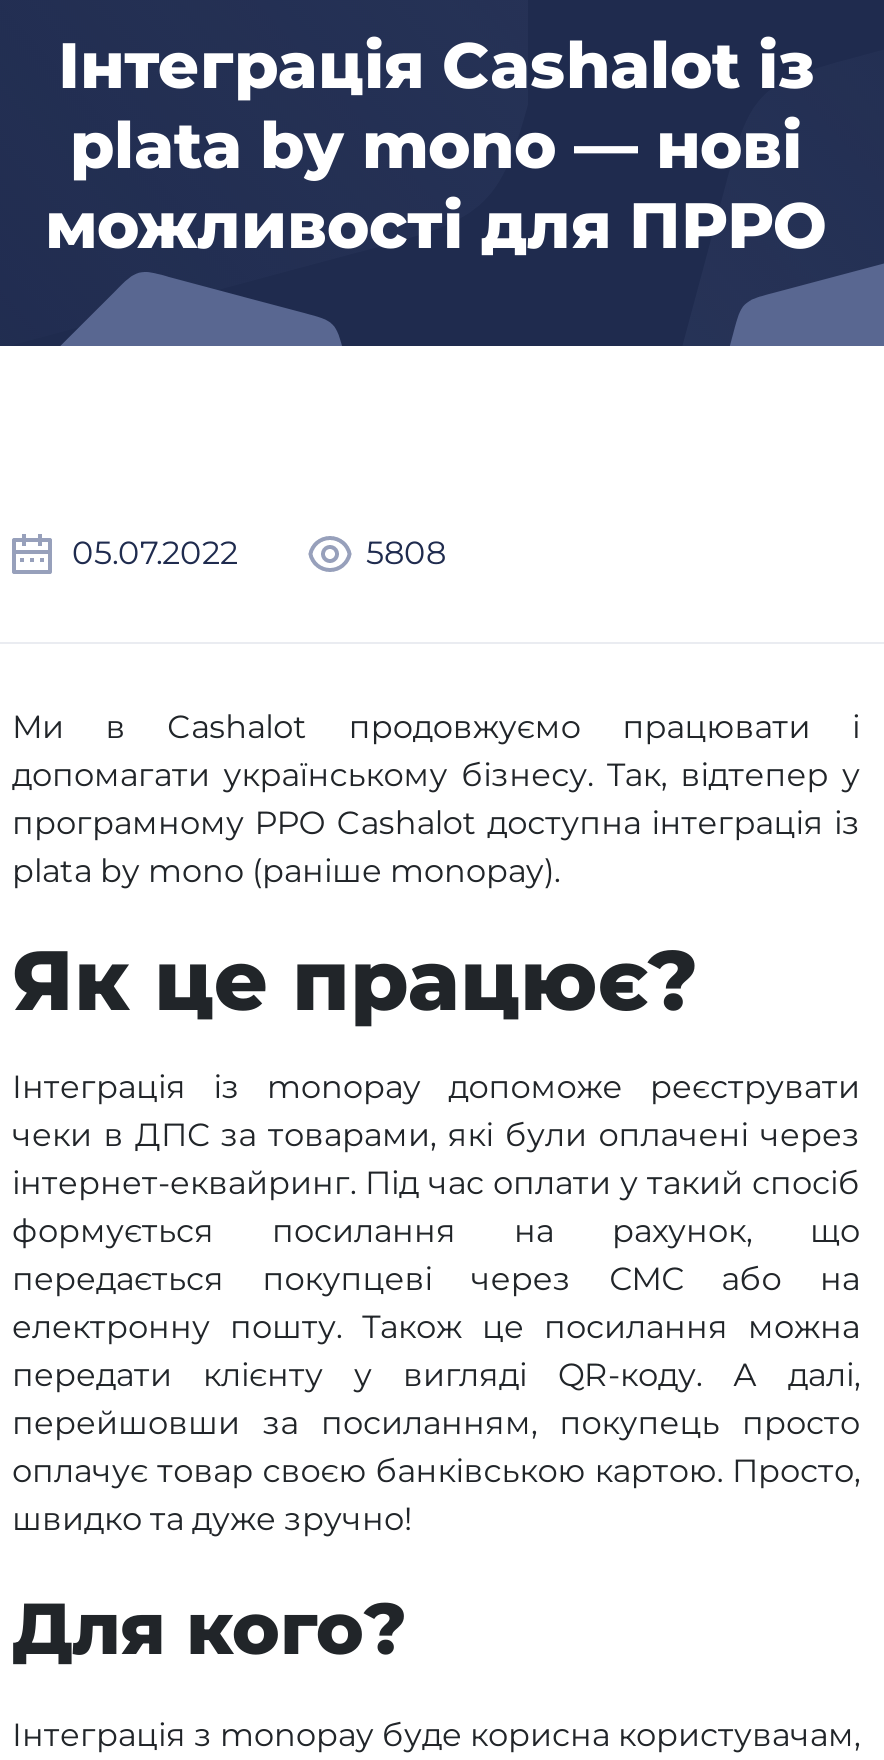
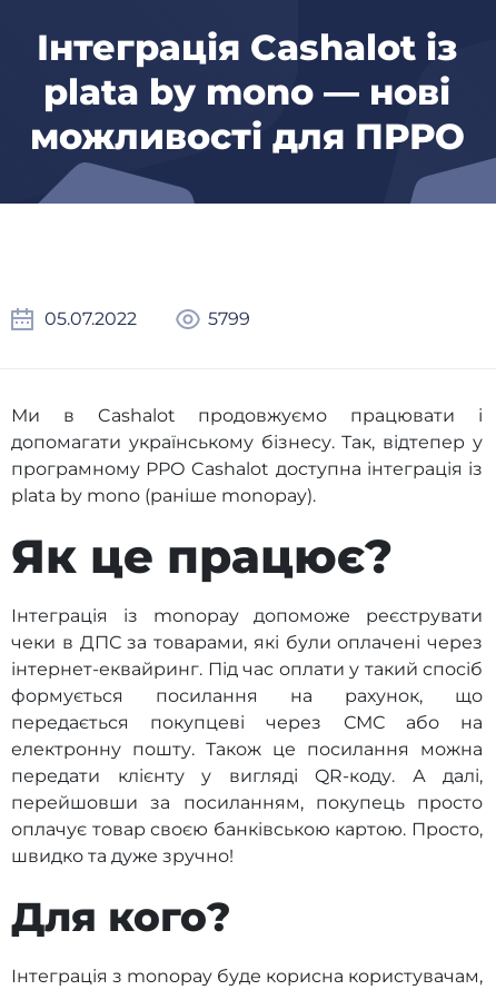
[366,534,446,572] 5808 -> [208,308,250,329] 5799

